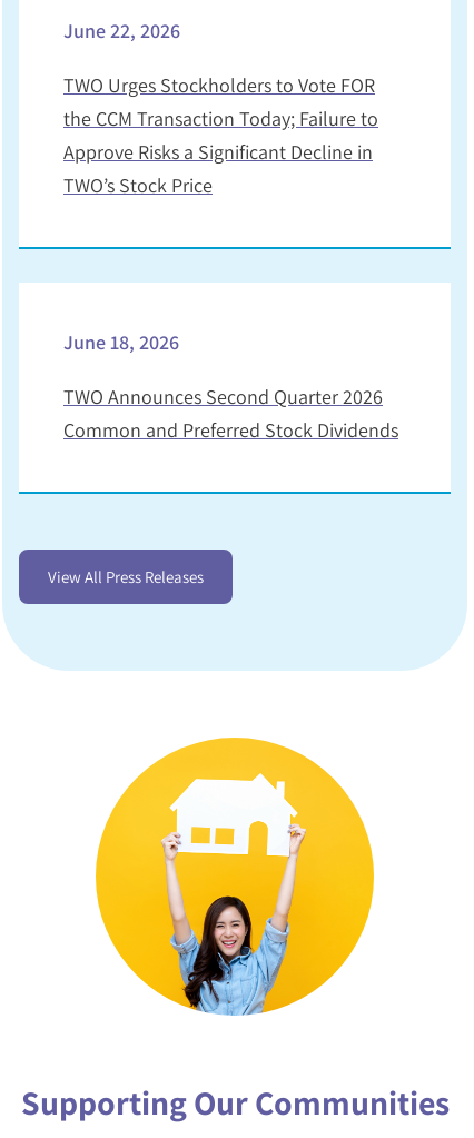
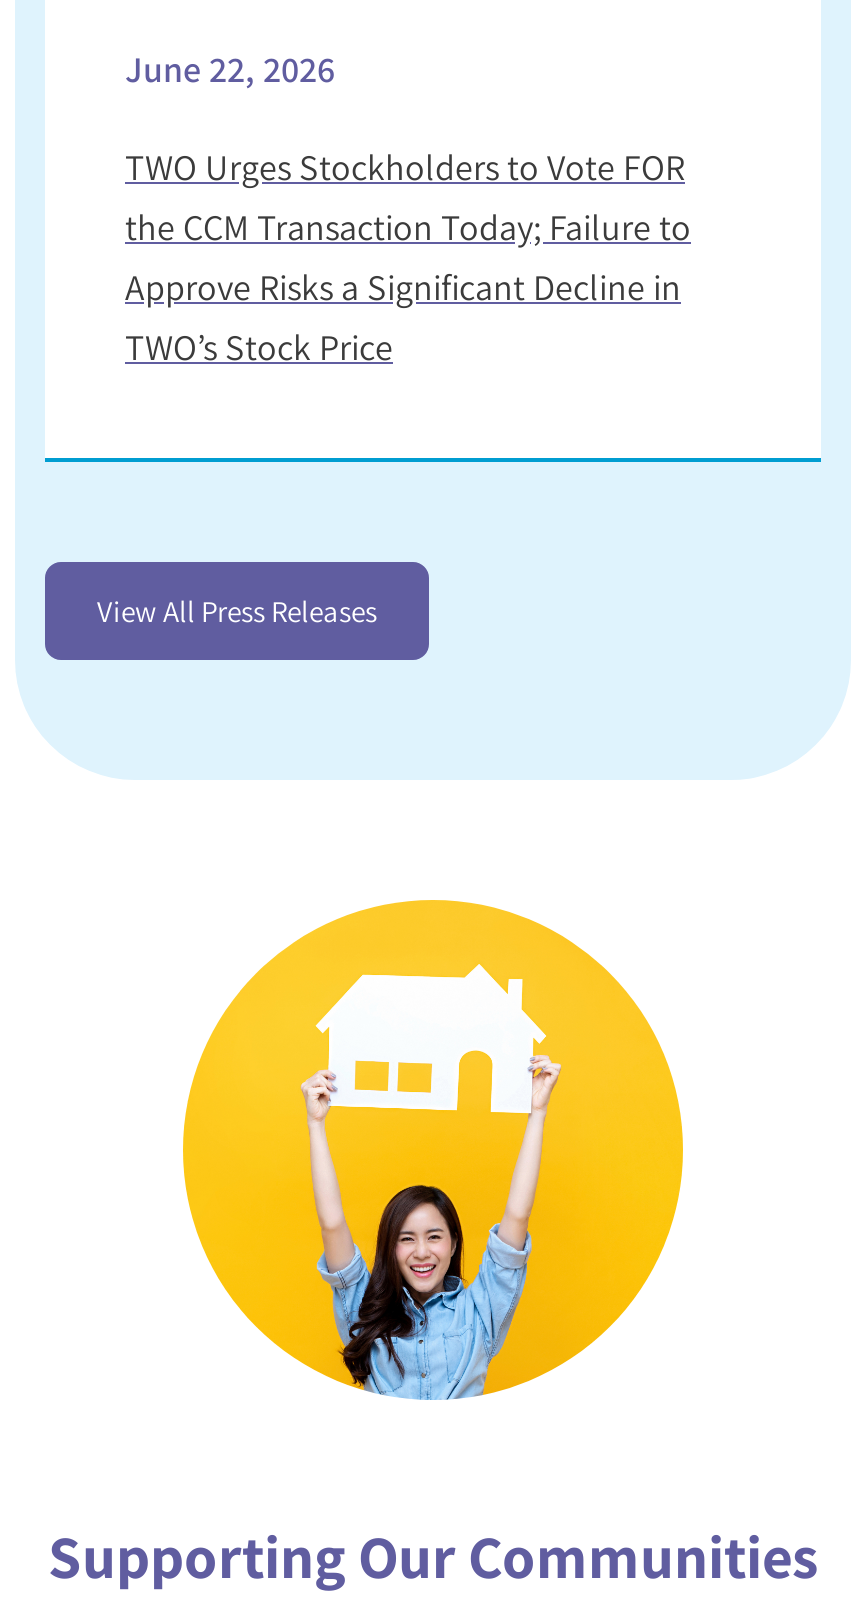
[63,329,398,443] June 18, 2026 | TWO Announces Second Quarter 2026 | Common and Preferred Stock Dividends -> none

